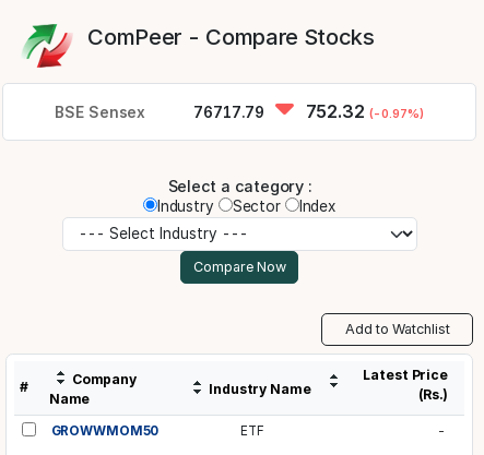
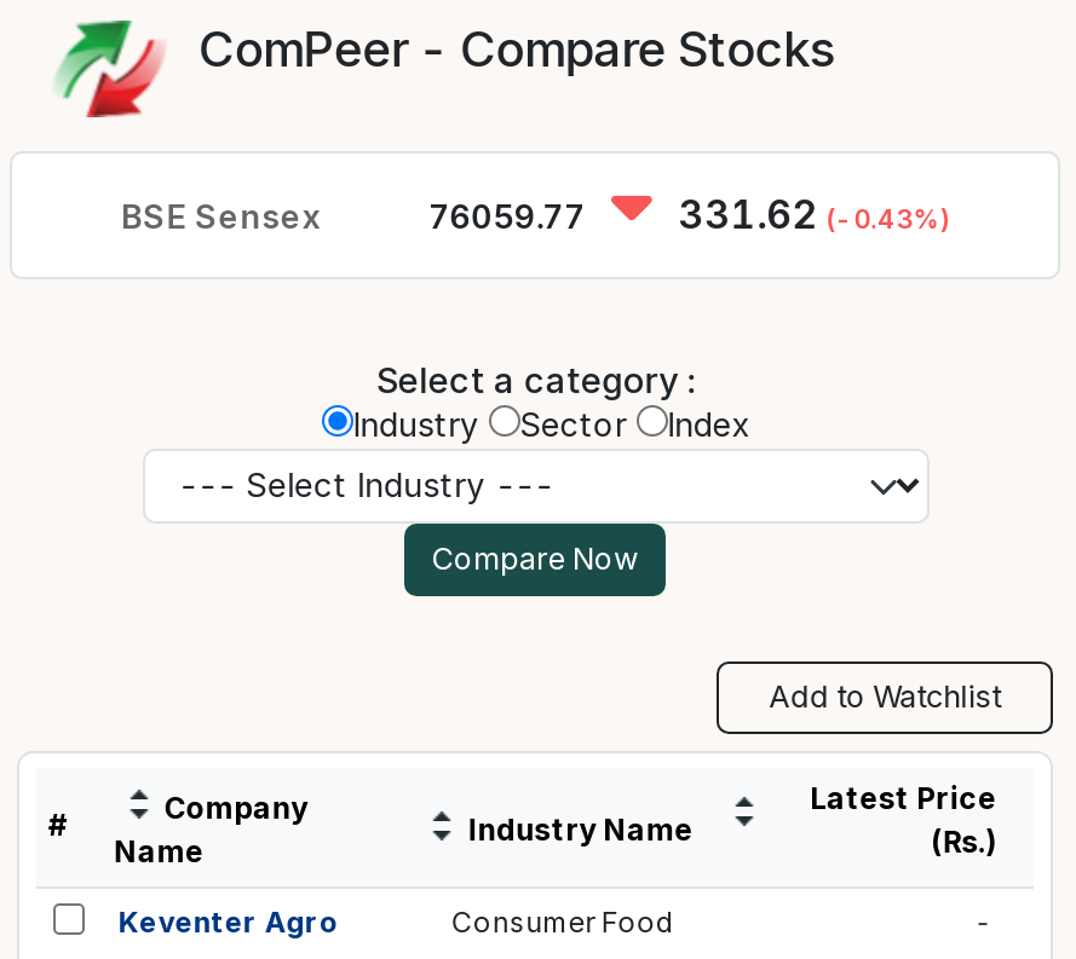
[194,104,268,121] 76717.79 -> [428,198,595,236] 76059.77
[305,101,423,122] 752.32 (-0.97%) -> [678,190,949,239] 331.62 (-0.43%)
[51,424,264,439] GROWWMOM50 | ETF -> [118,907,675,940] Keventer Agro | Consumer Food

